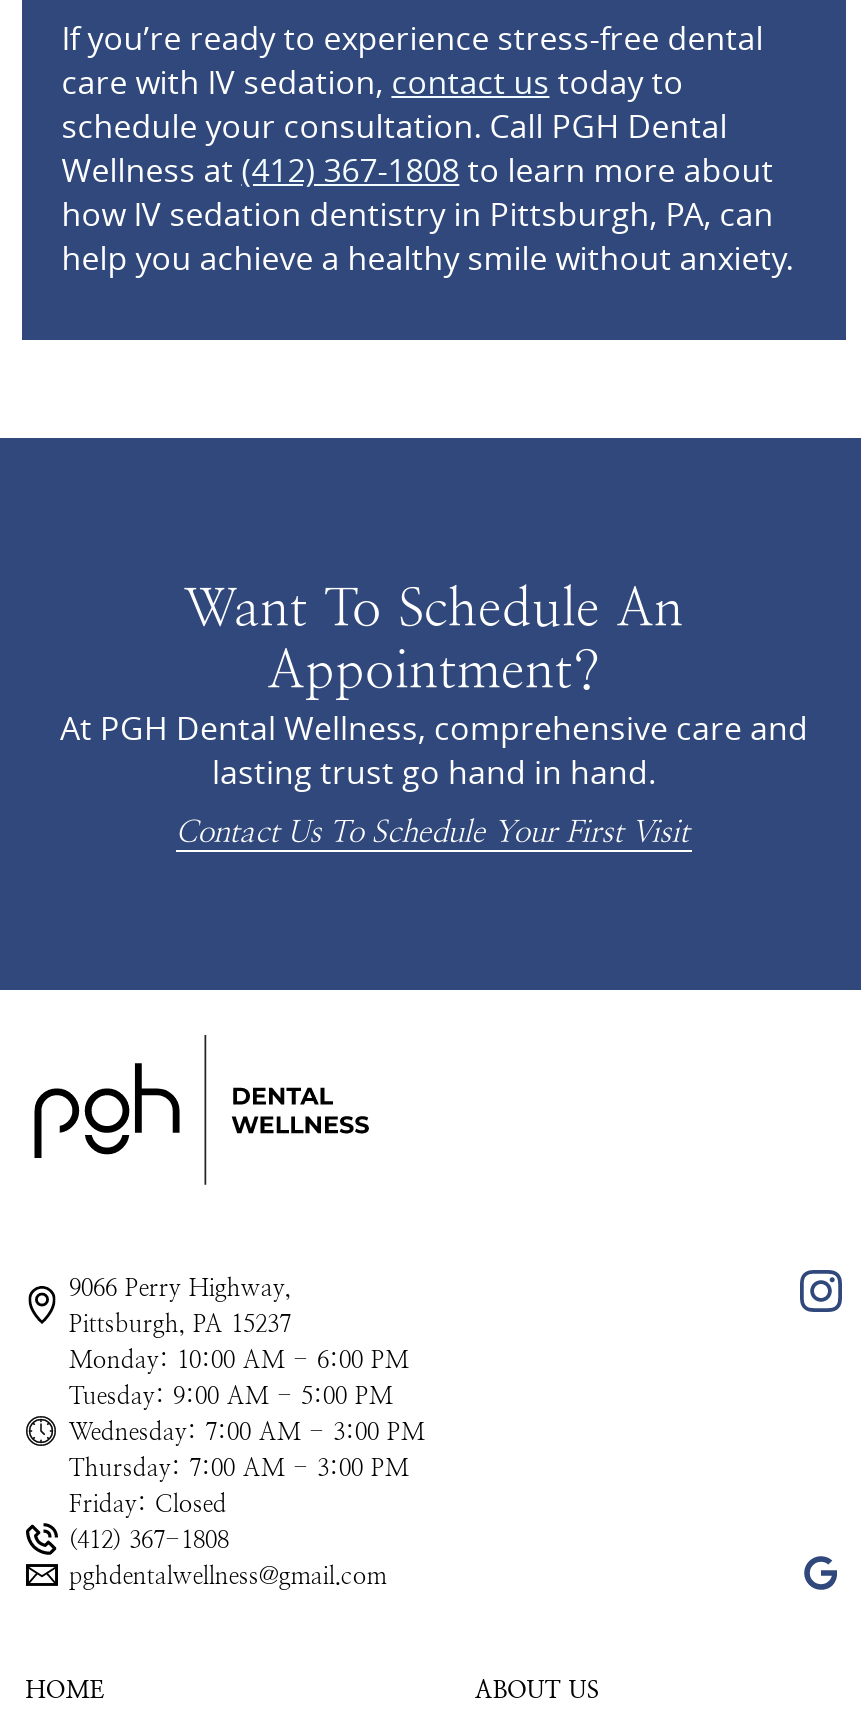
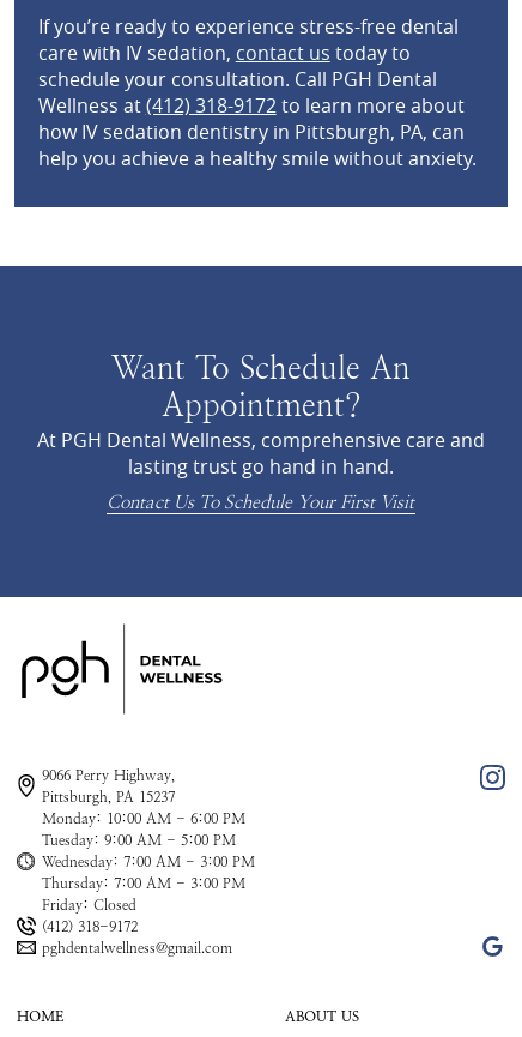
[61,148,773,192] Wellness at (412) 367-1808 to learn more about -> [38,93,464,119] Wellness at (412) 318-9172 to learn more about
[69,1526,229,1554] (412) 367-1808 -> [42,918,138,935] (412) 318-9172

